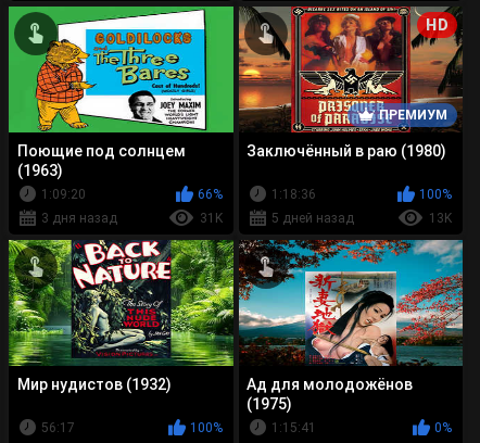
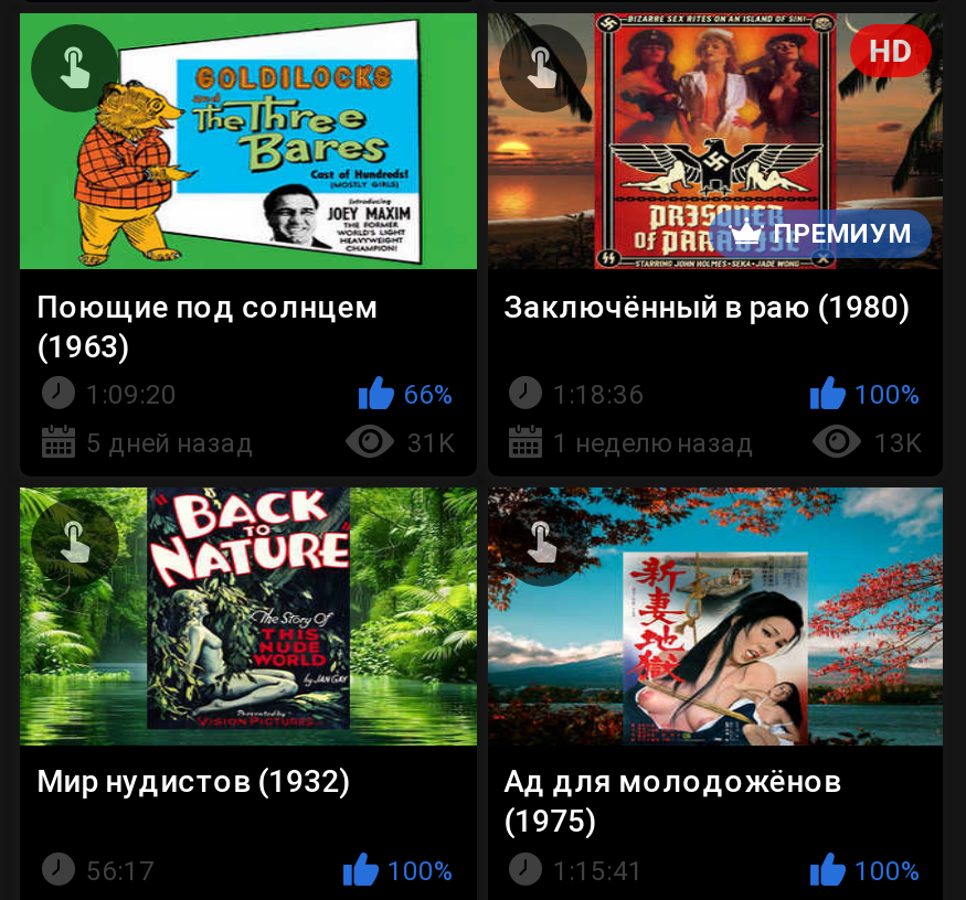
[41,211,117,226] 3 дня назад -> [86,428,254,459] 5 дней назад
[271,211,353,226] 5 дней назад -> [553,428,754,459] 1 неделю назад
[434,421,452,436] 0% -> [854,855,921,885] 100%

